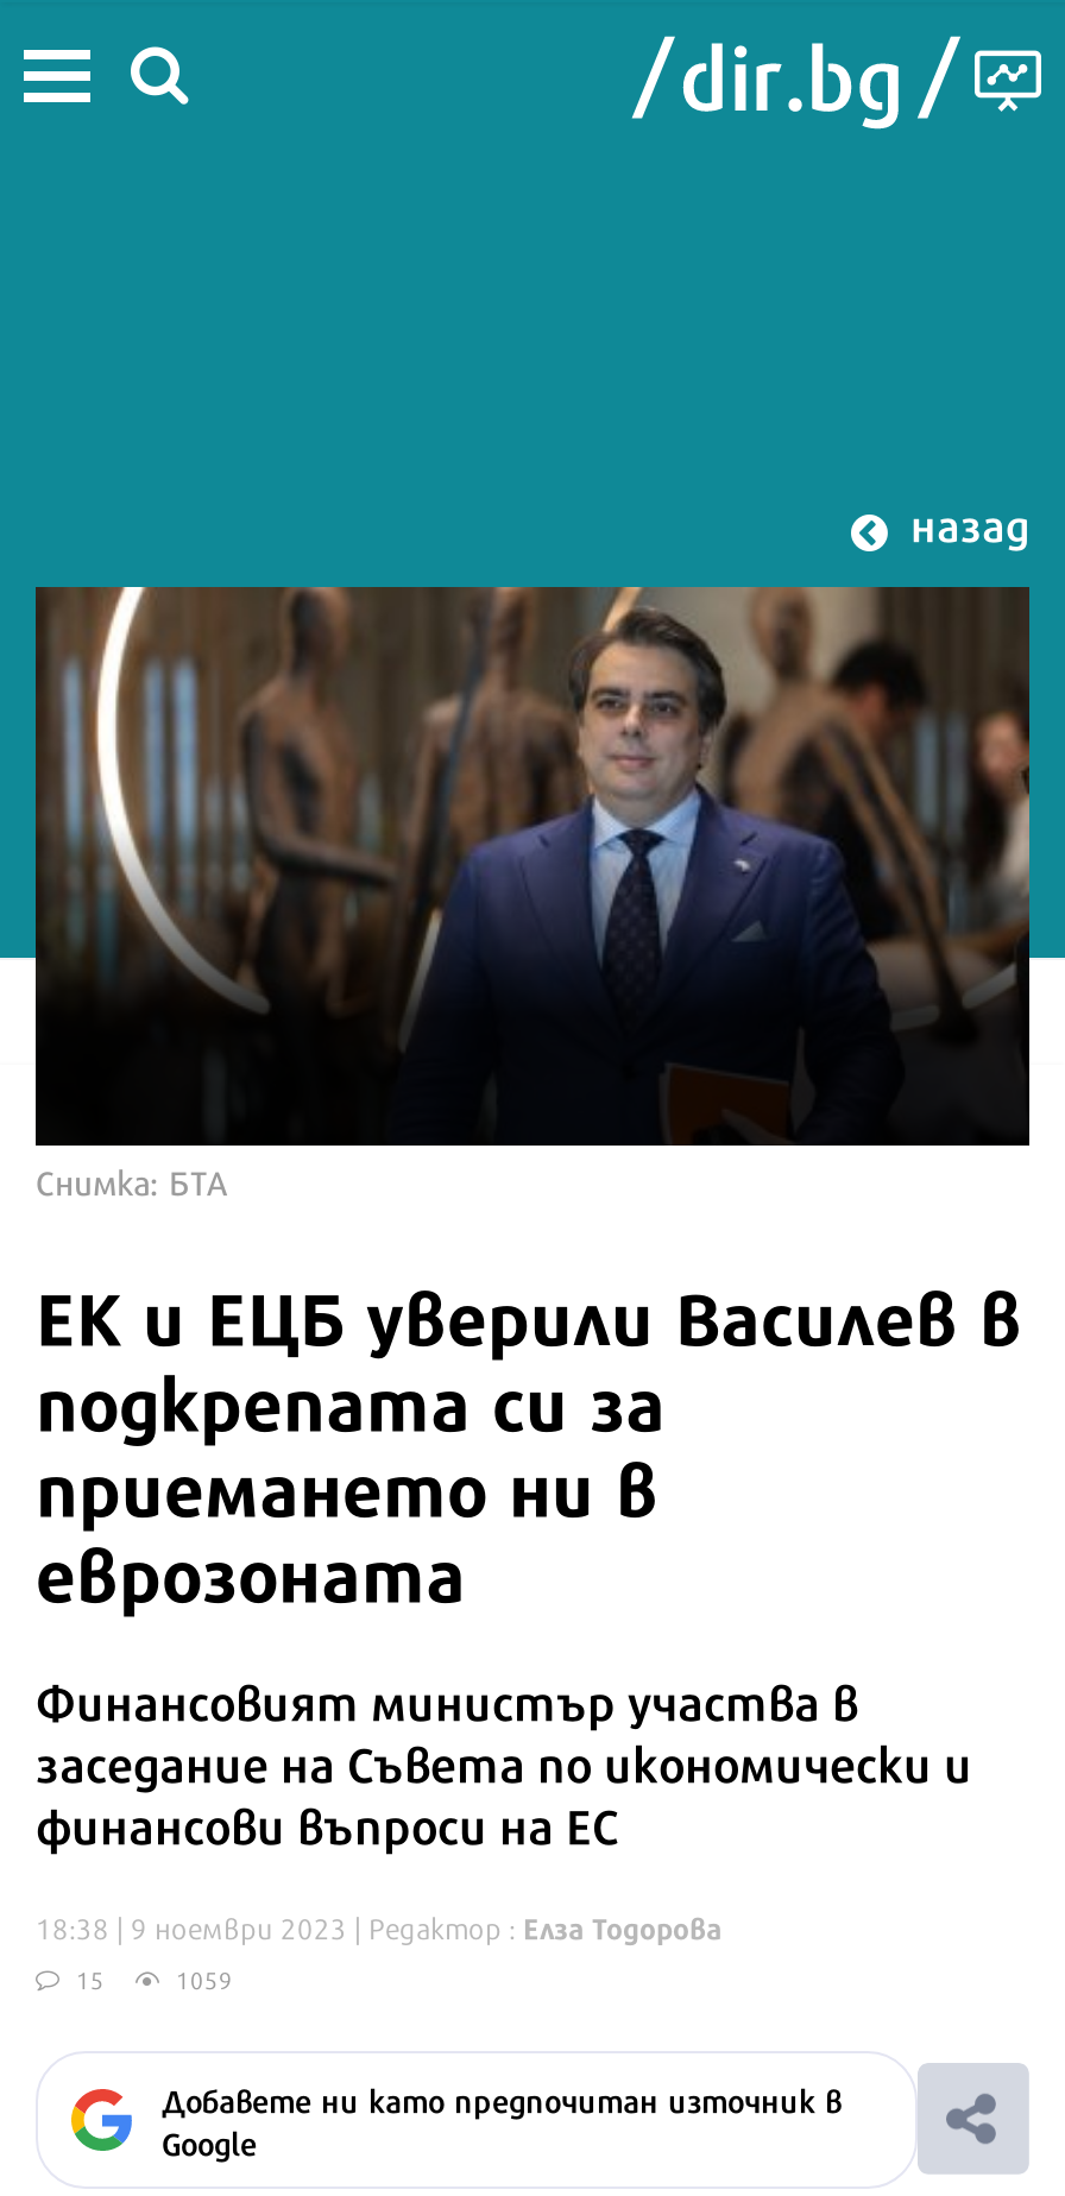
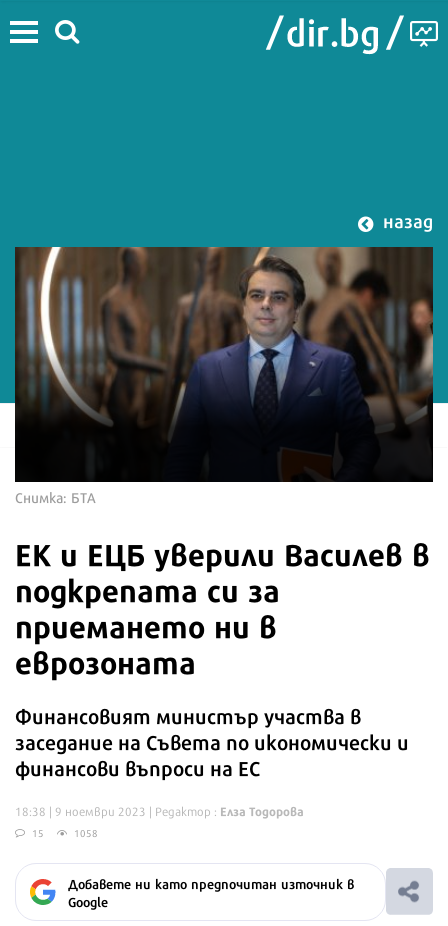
[69,1960,233,1996] 15 1059 -> [29,825,98,840] 15 1058

